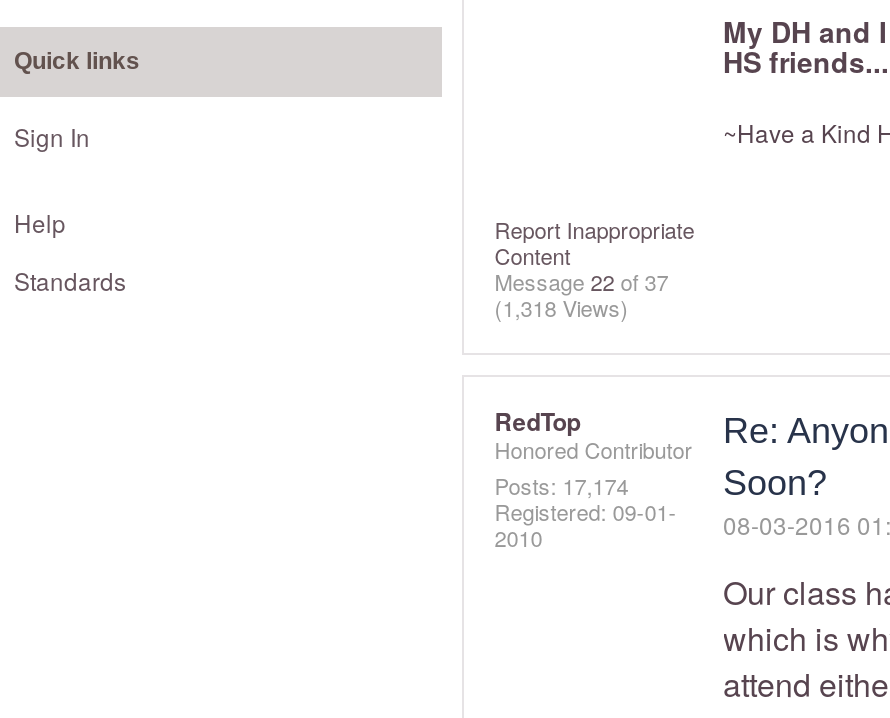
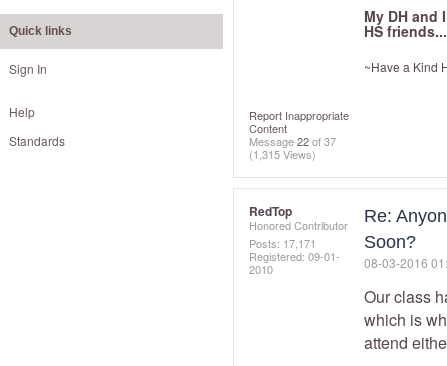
[494,291,628,323] (1,318 Views) -> [249,146,316,162] (1,315 Views)
[494,469,628,501] Posts: 17,174 -> [249,235,316,251] Posts: 17,171

